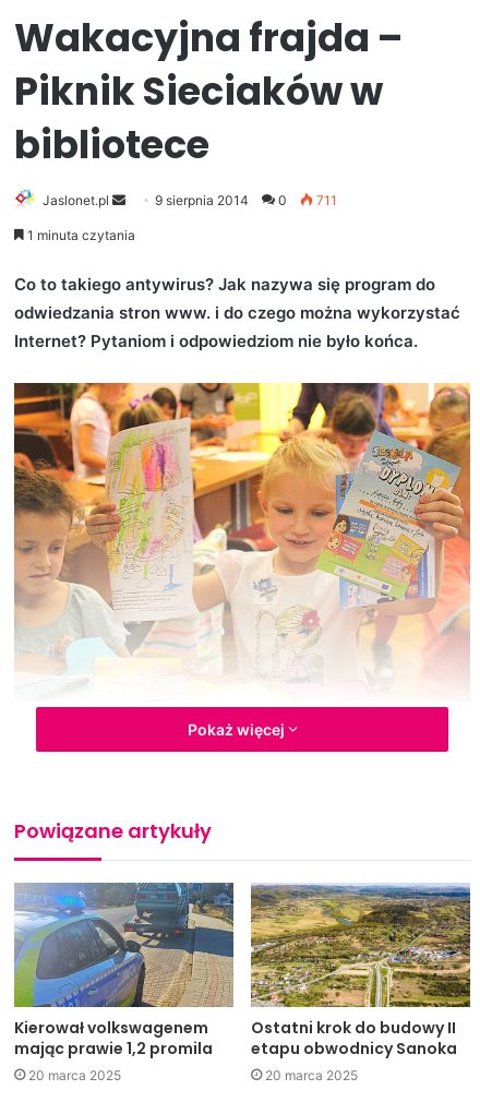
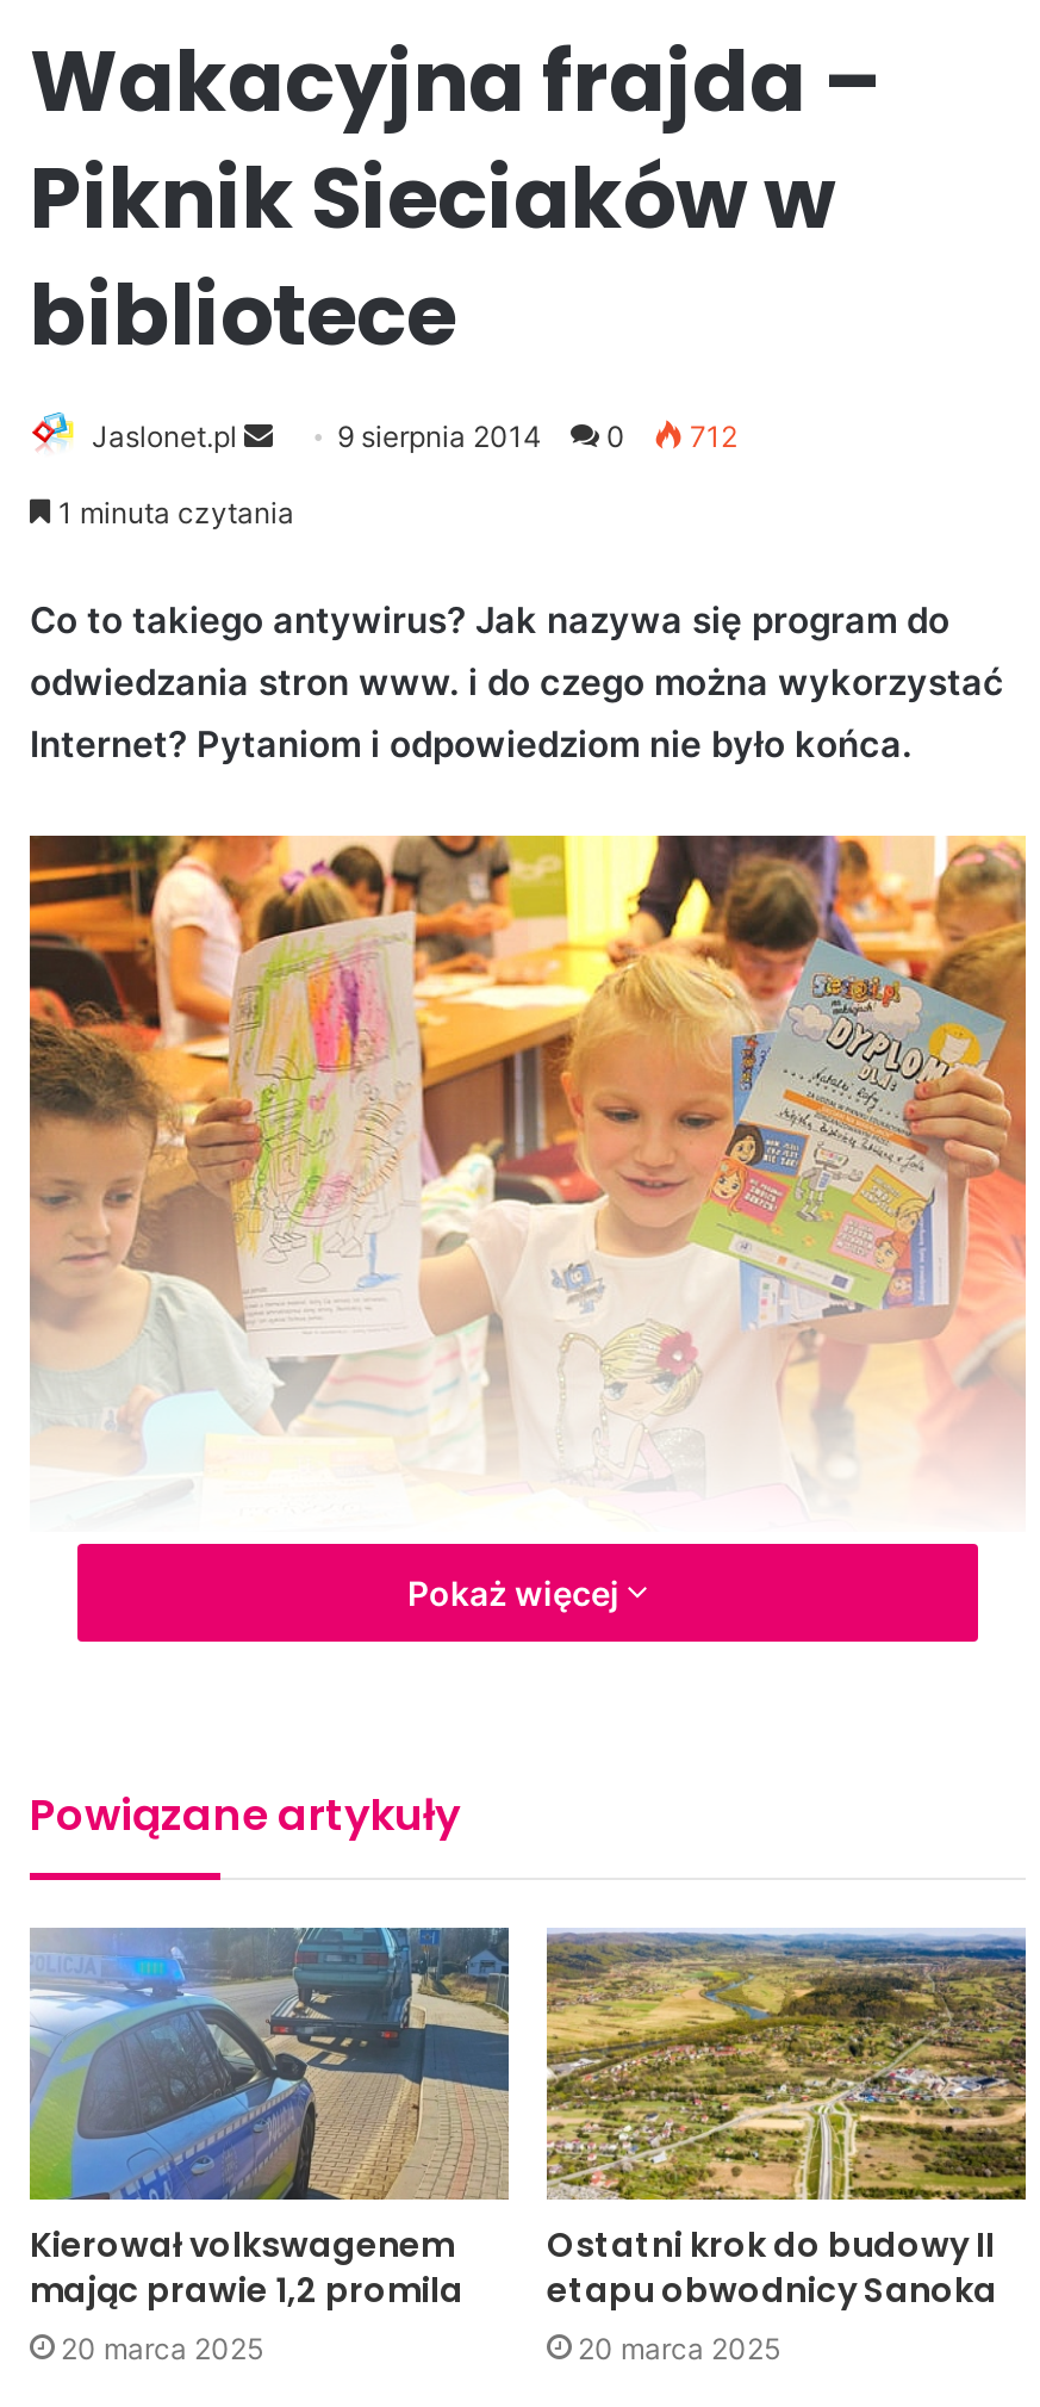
[313,192,337,209] 711 -> [683,419,737,455] 712

